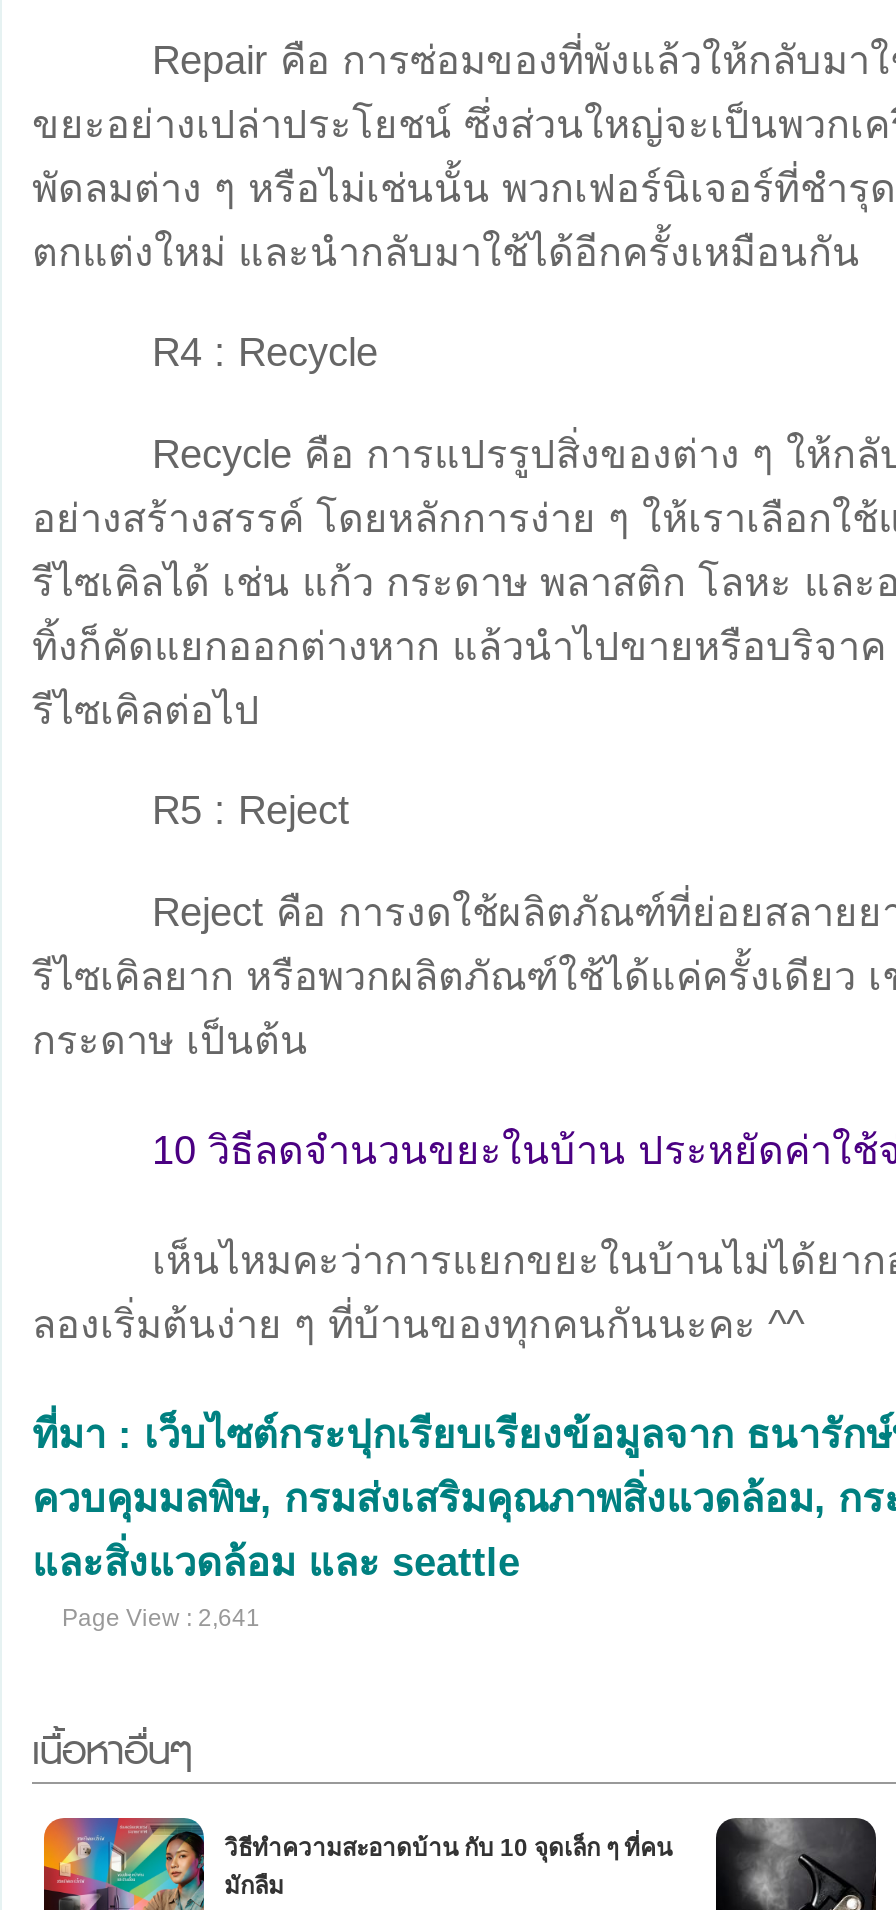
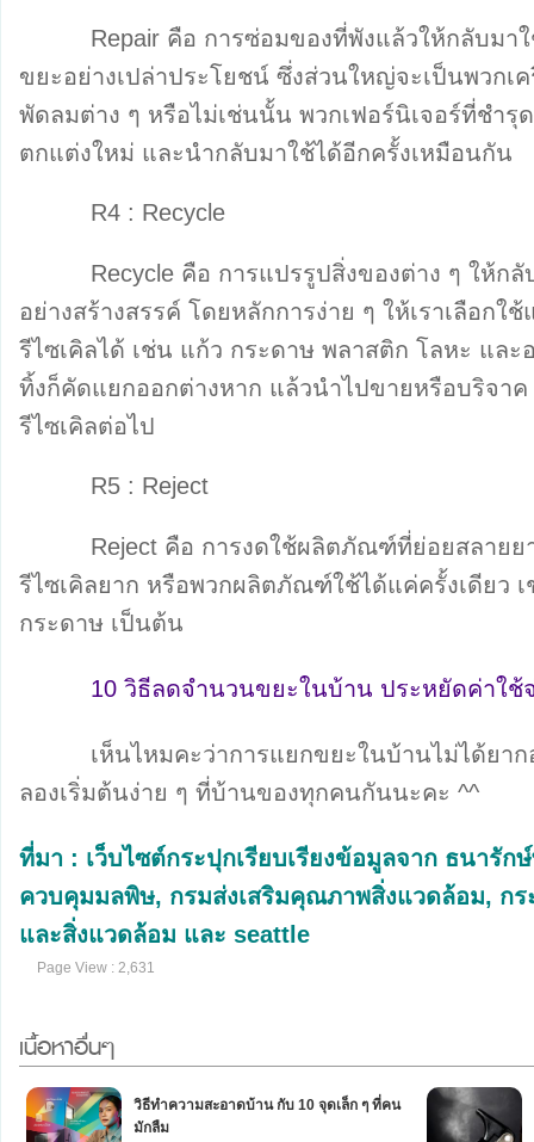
[62,1603,260,1631] Page View : 2,641 -> [37,959,155,976] Page View : 2,631

